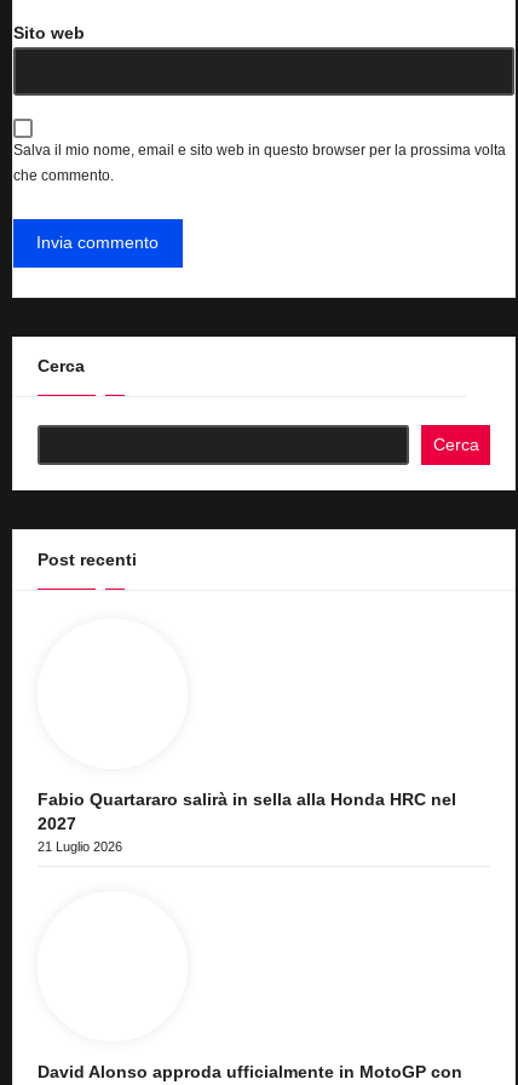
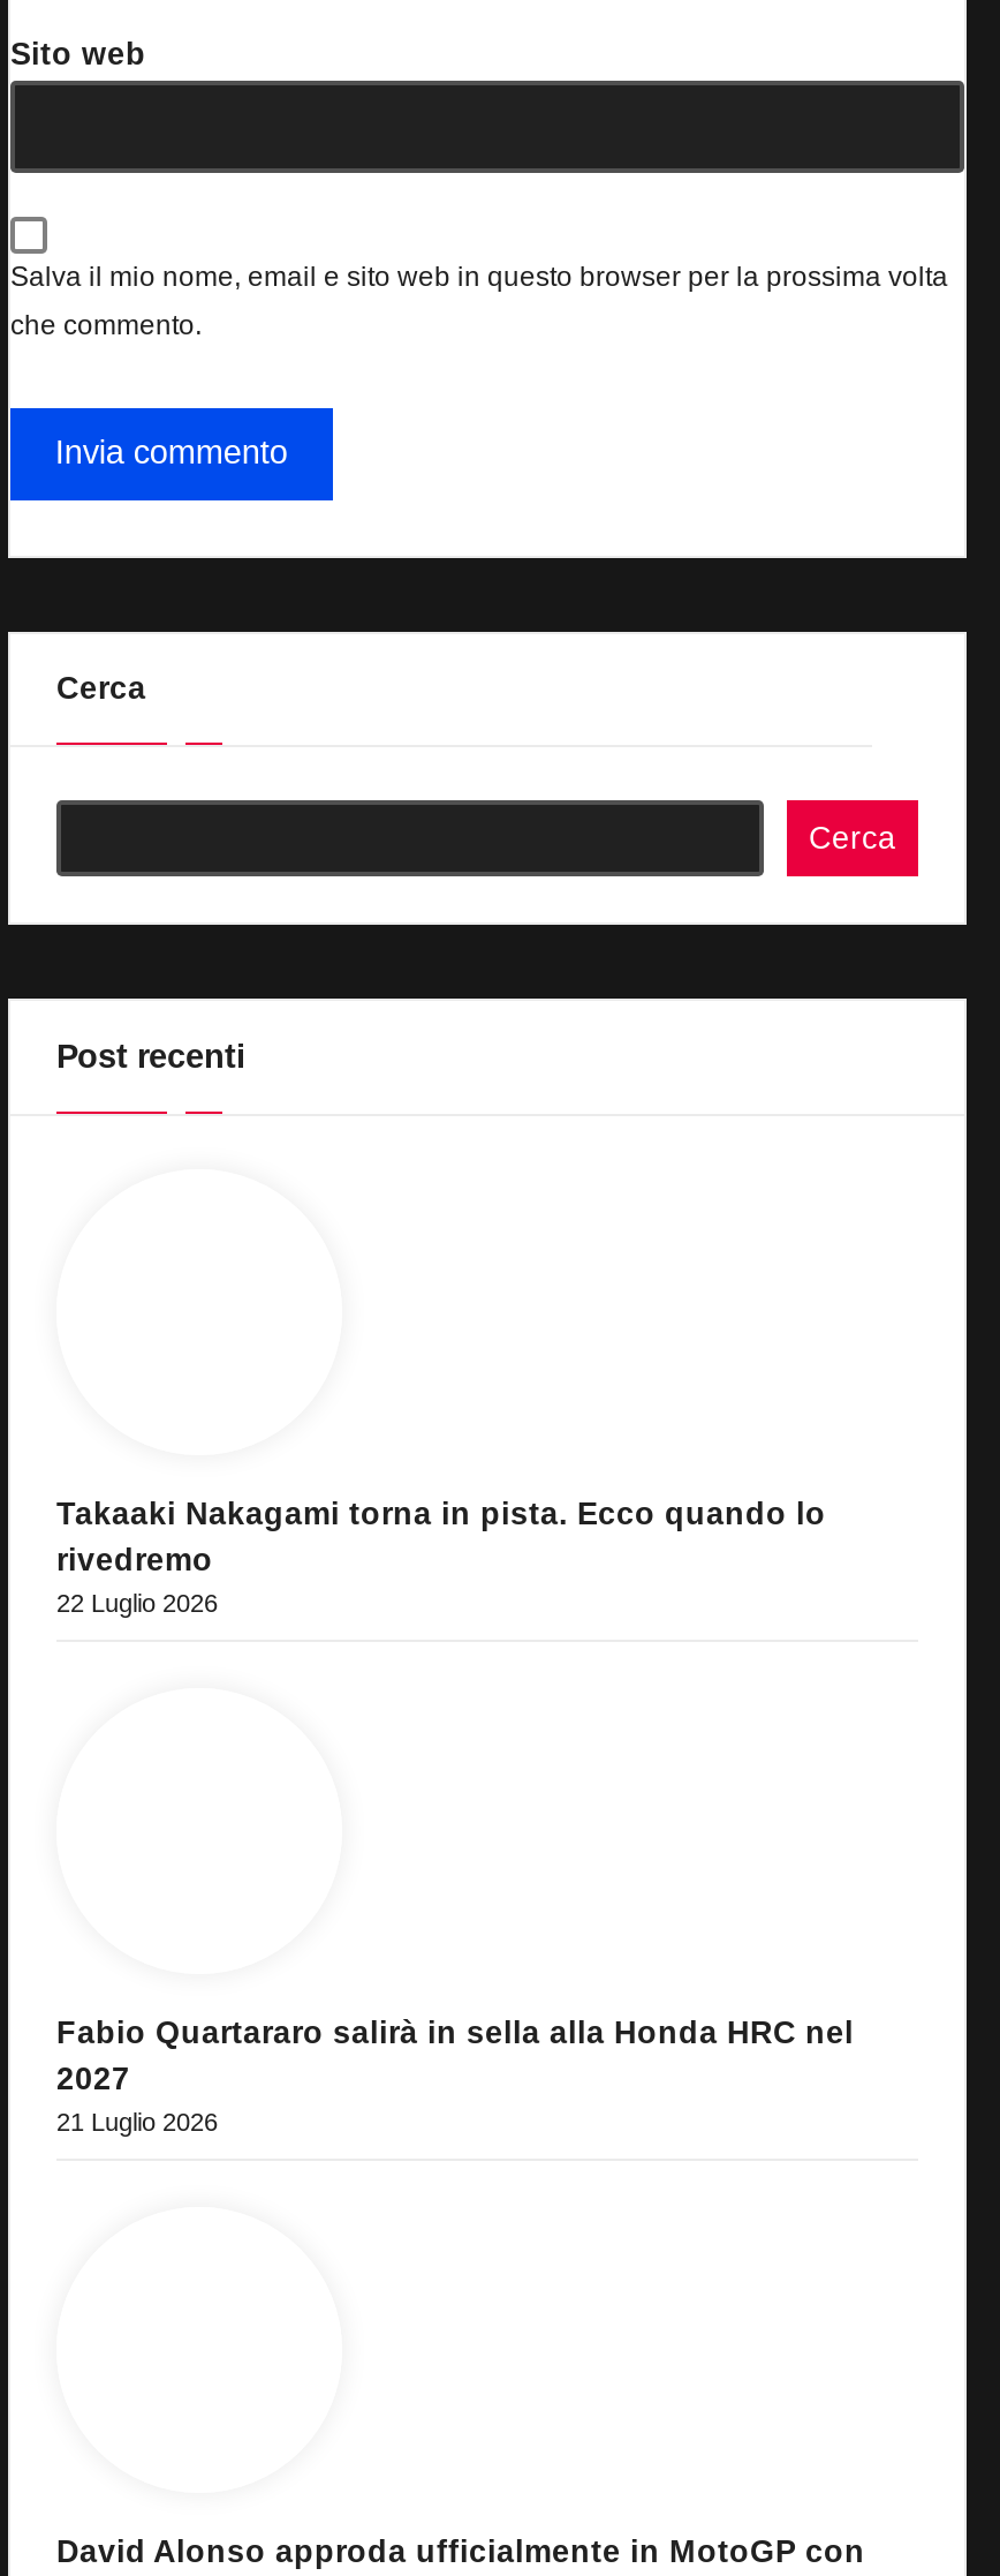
none -> [56,1496,826,1616] Takaaki Nakagami torna in pista. Ecco quando lo | rivedremo | 22 Luglio 2026

